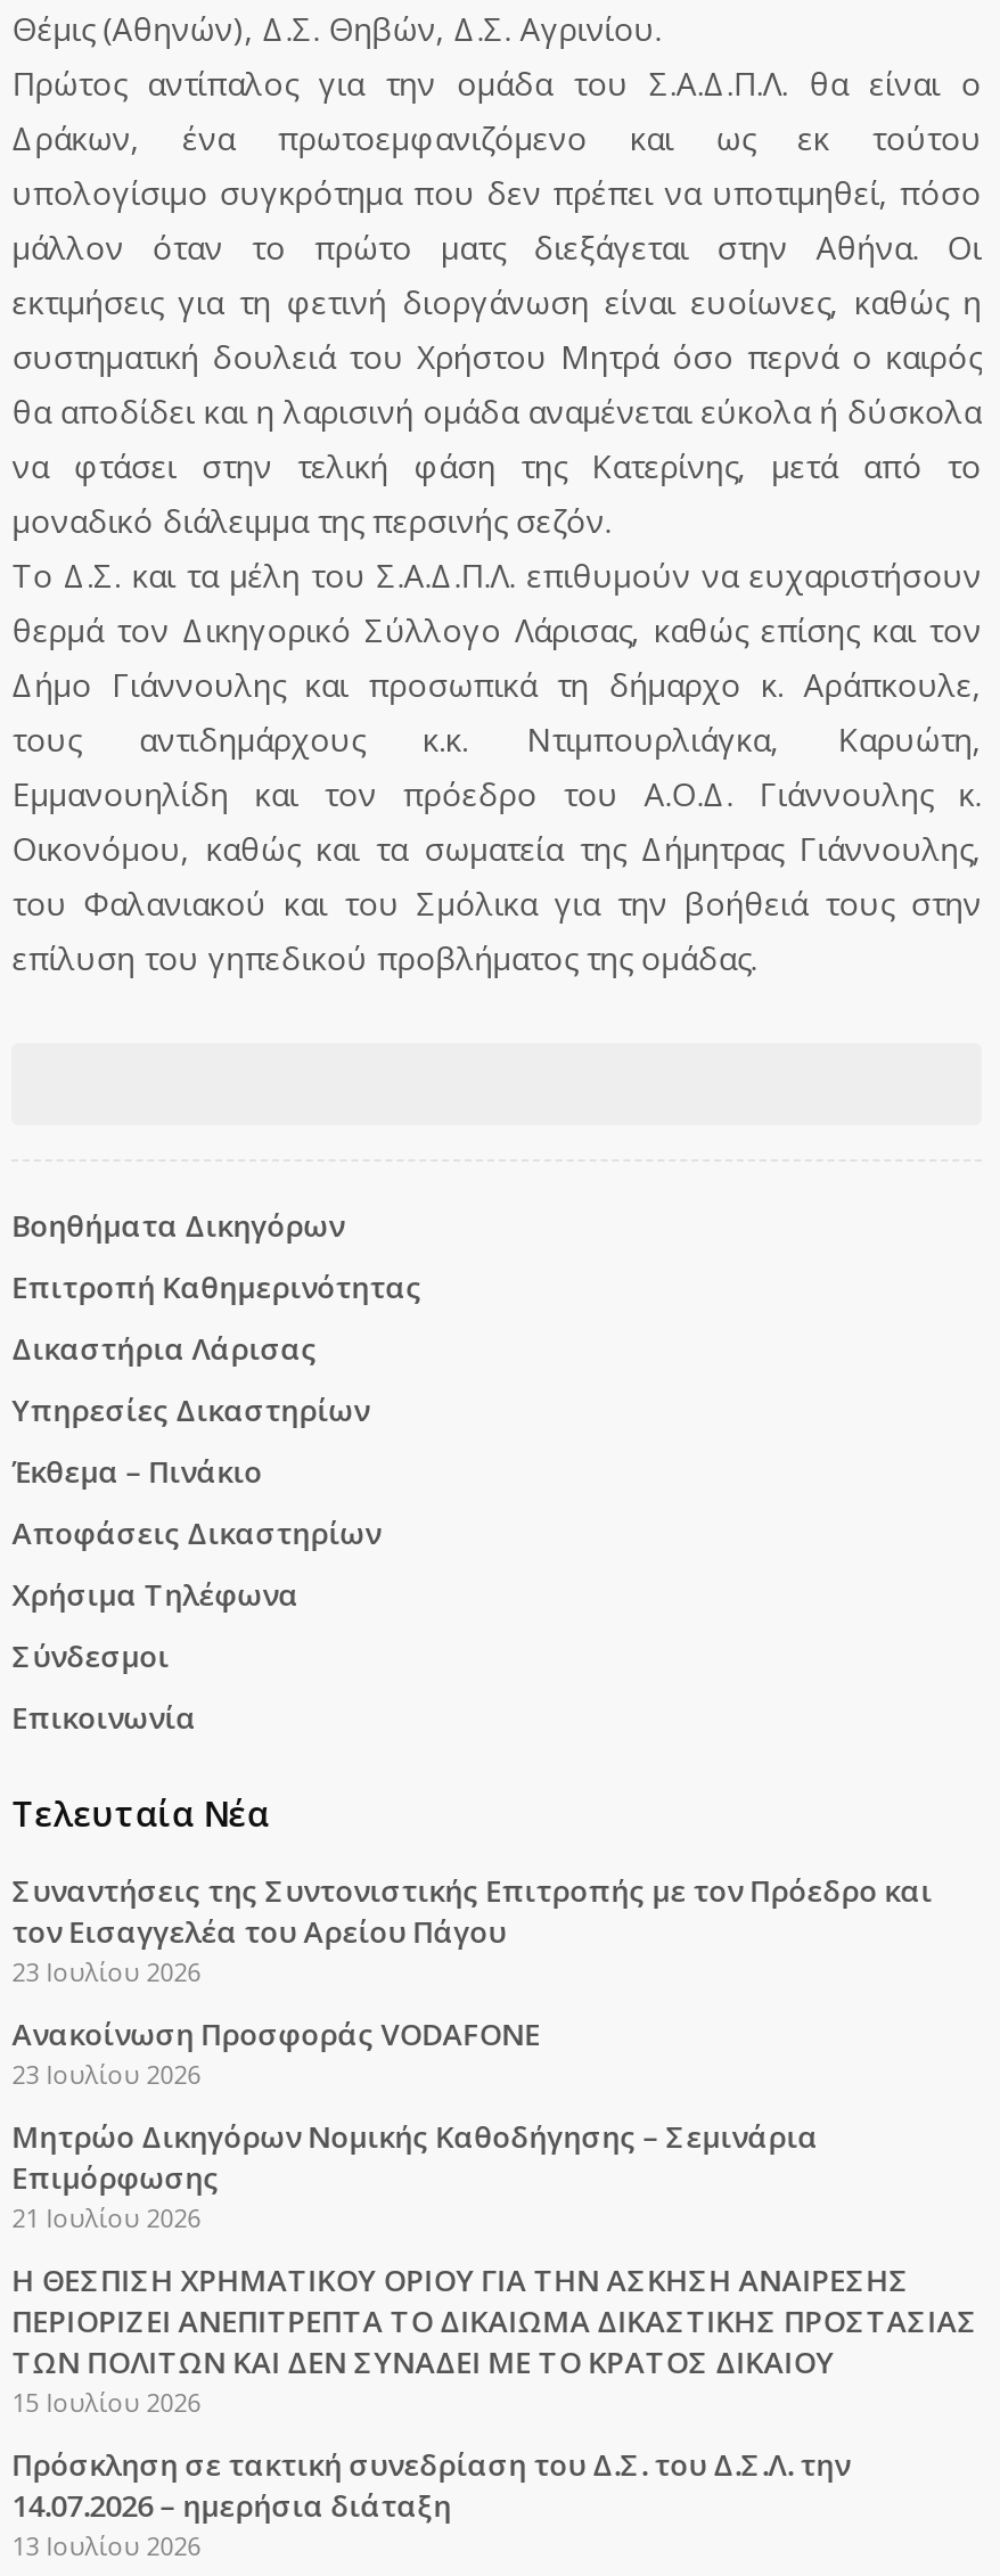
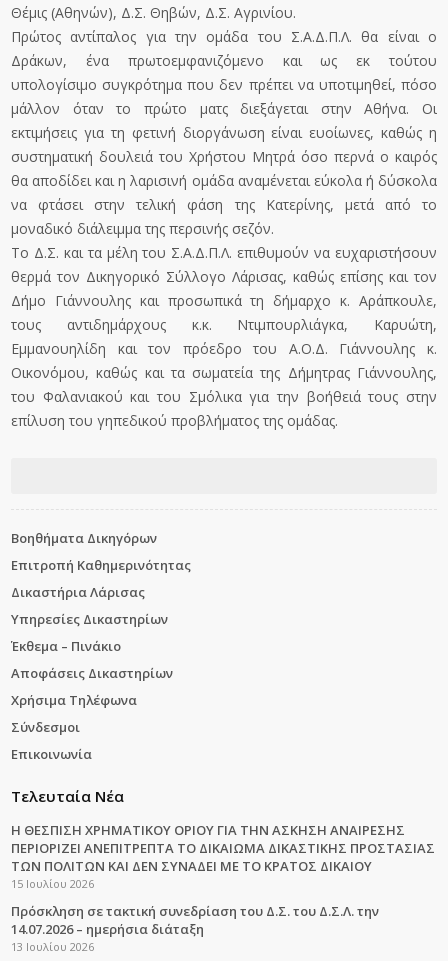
[12,1870,932,2234] Συναντήσεις της Συντονιστικής Επιτροπής με τον Πρόεδρο και | τον Εισαγγελέα του Αρείου Πάγου | 23 Ιουλίου 2026 | Ανακοίνωση Προσφοράς VODAFONE | 23 Ιουλίου 2026 | Μητρώο Δικηγόρων Νομικής Καθοδήγησης – Σεμινάρια | Επιμόρφωσης | 21 Ιουλίου 2026 -> none

